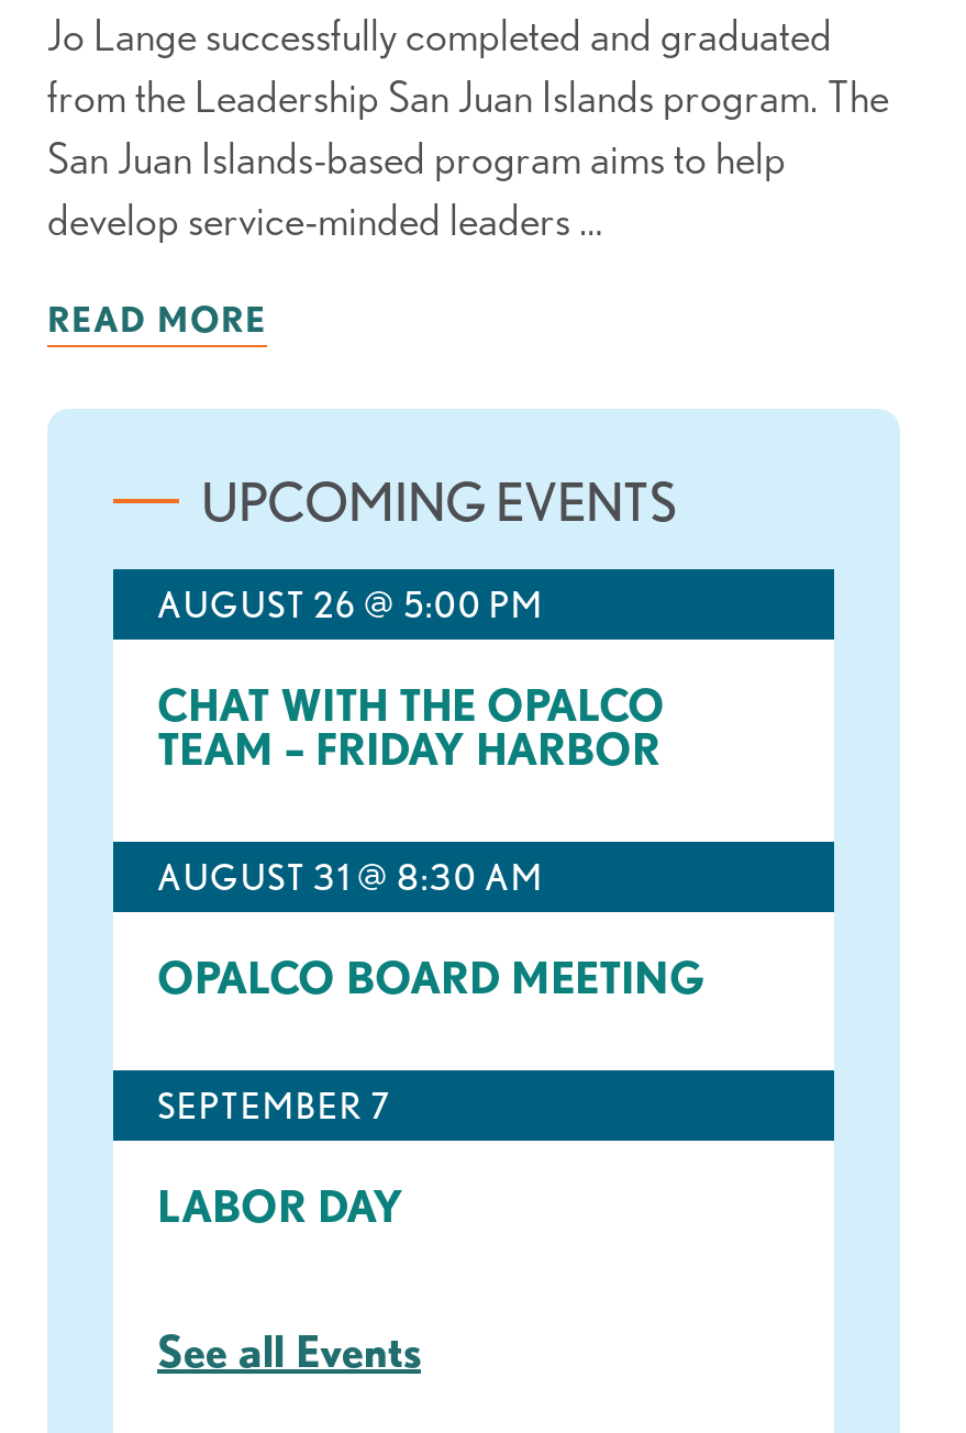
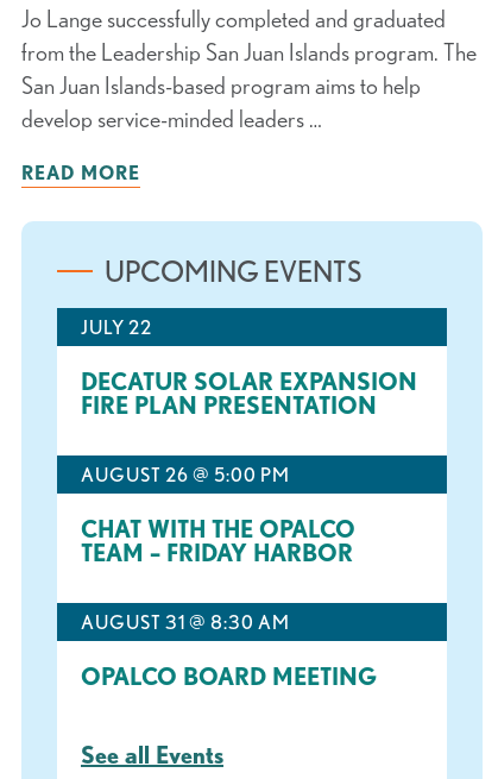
none -> [81,316,417,419] JULY 22 | DECATUR SOLAR EXPANSION | FIRE PLAN PRESENTATION
moved [157,585,704,1002] -> [81,464,377,690]: AUGUST 26 @ 5:00 PM | CHAT WITH THE OPALCO | TEAM – FRIDAY HARBOR | AUGUST 31 @ 8:30 AM | OPALCO BOARD MEETING
[157,1086,403,1231] SEPTEMBER 7 | LABOR DAY -> none

